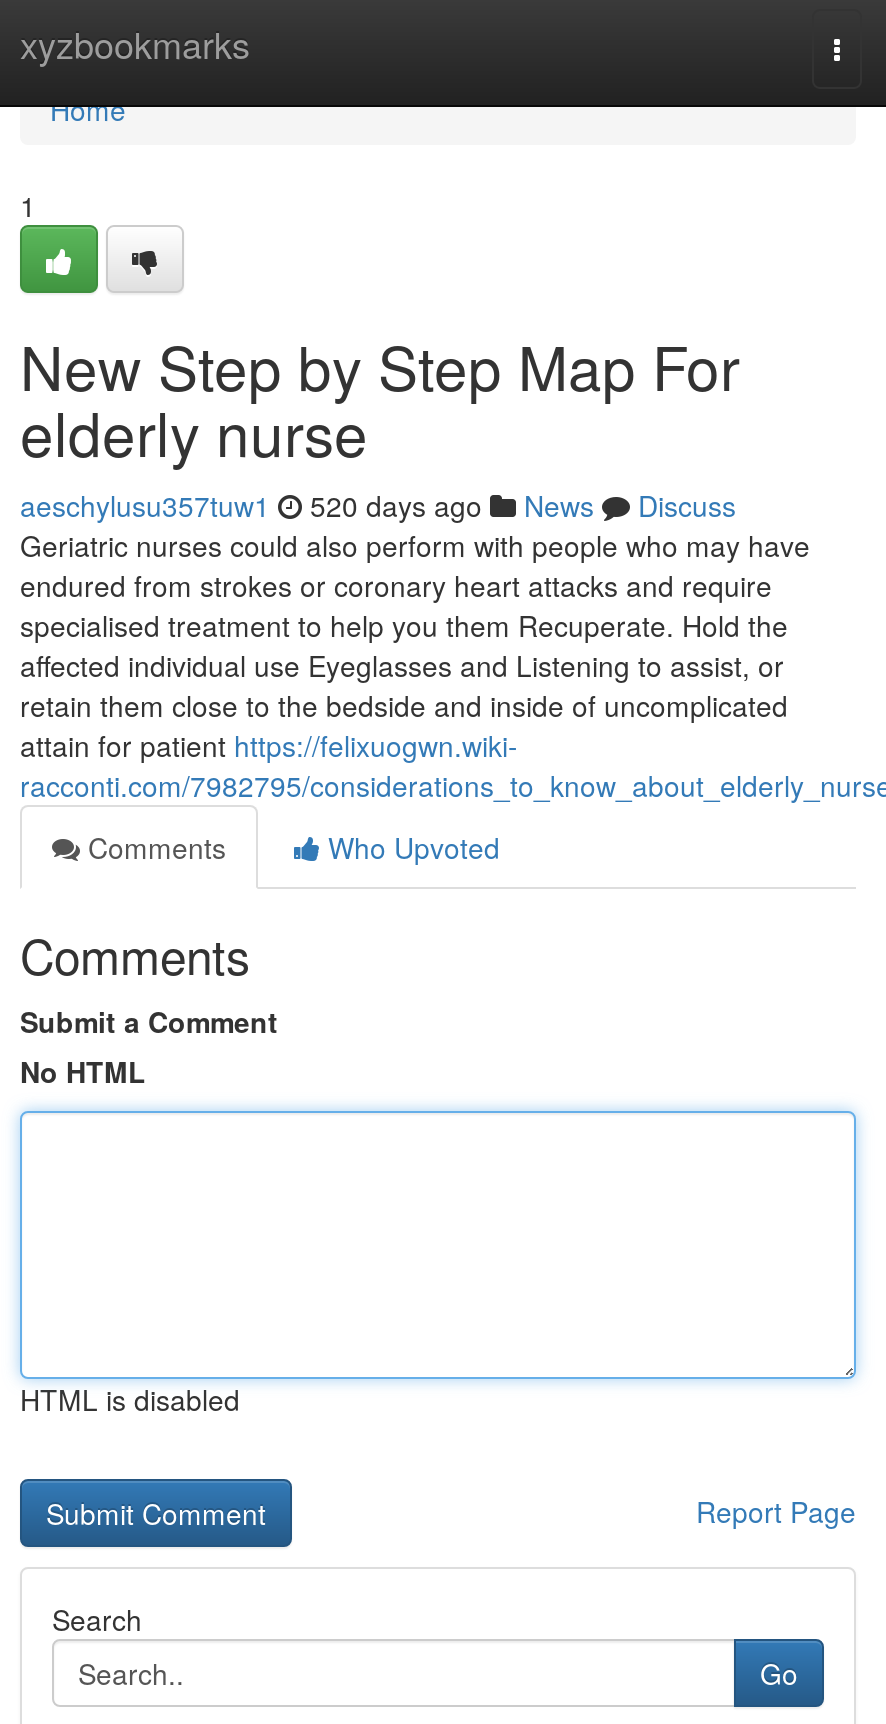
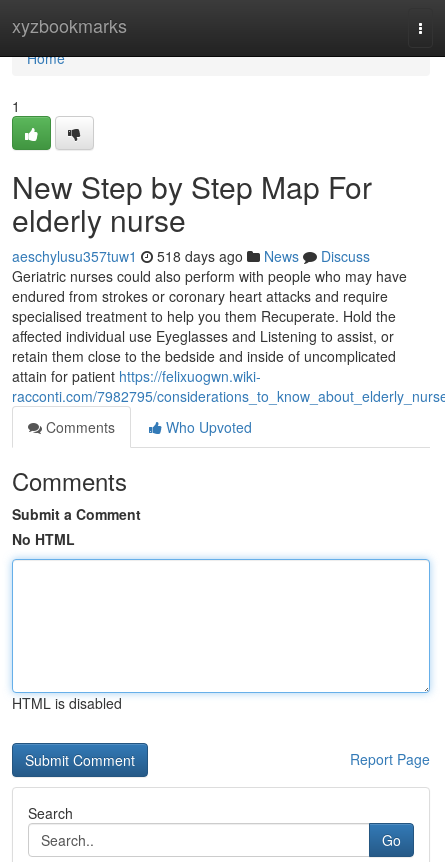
[20,485,736,525] aeschylusu357tuw1 520 days ago News Discuss -> [12,246,370,266] aeschylusu357tuw1 518 days ago News Discuss

